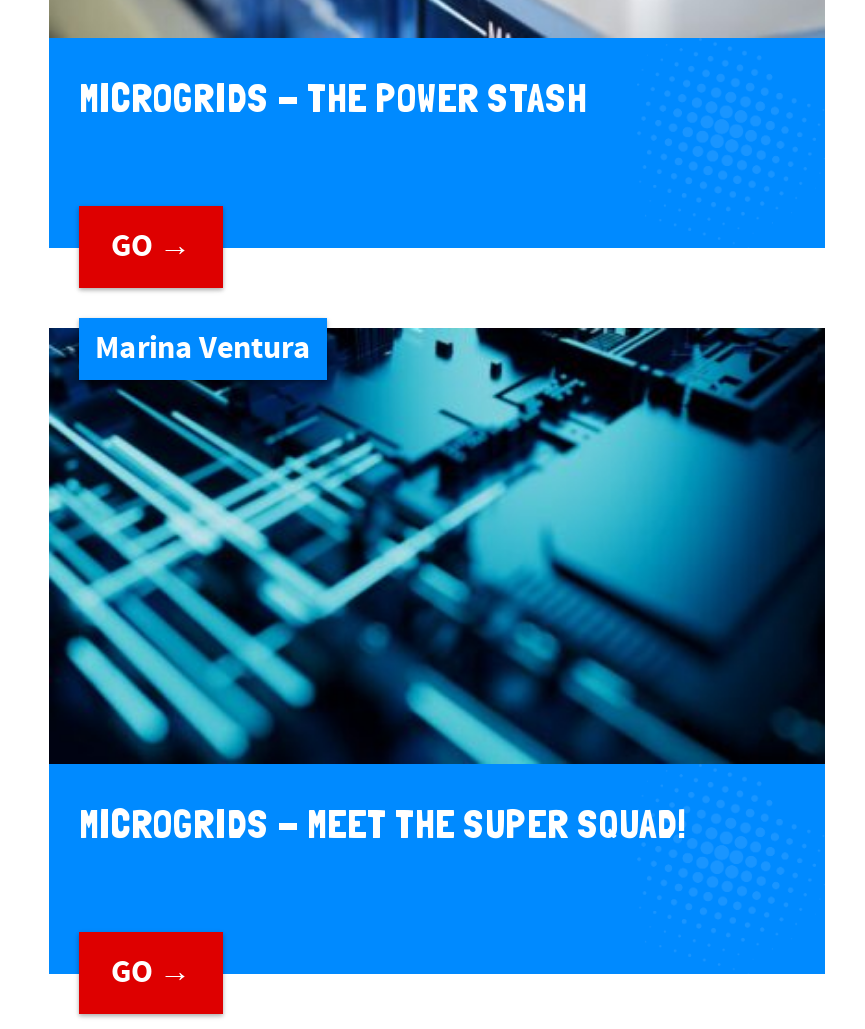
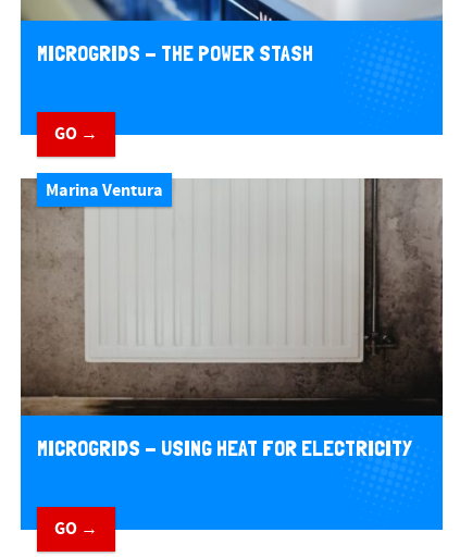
[47,326,827,849] [image] | MICROGRIDS - MEET THE SUPER SQUAD! -> [20,177,444,462] [image] | MICROGRIDS - USING HEAT FOR ELECTRICITY

